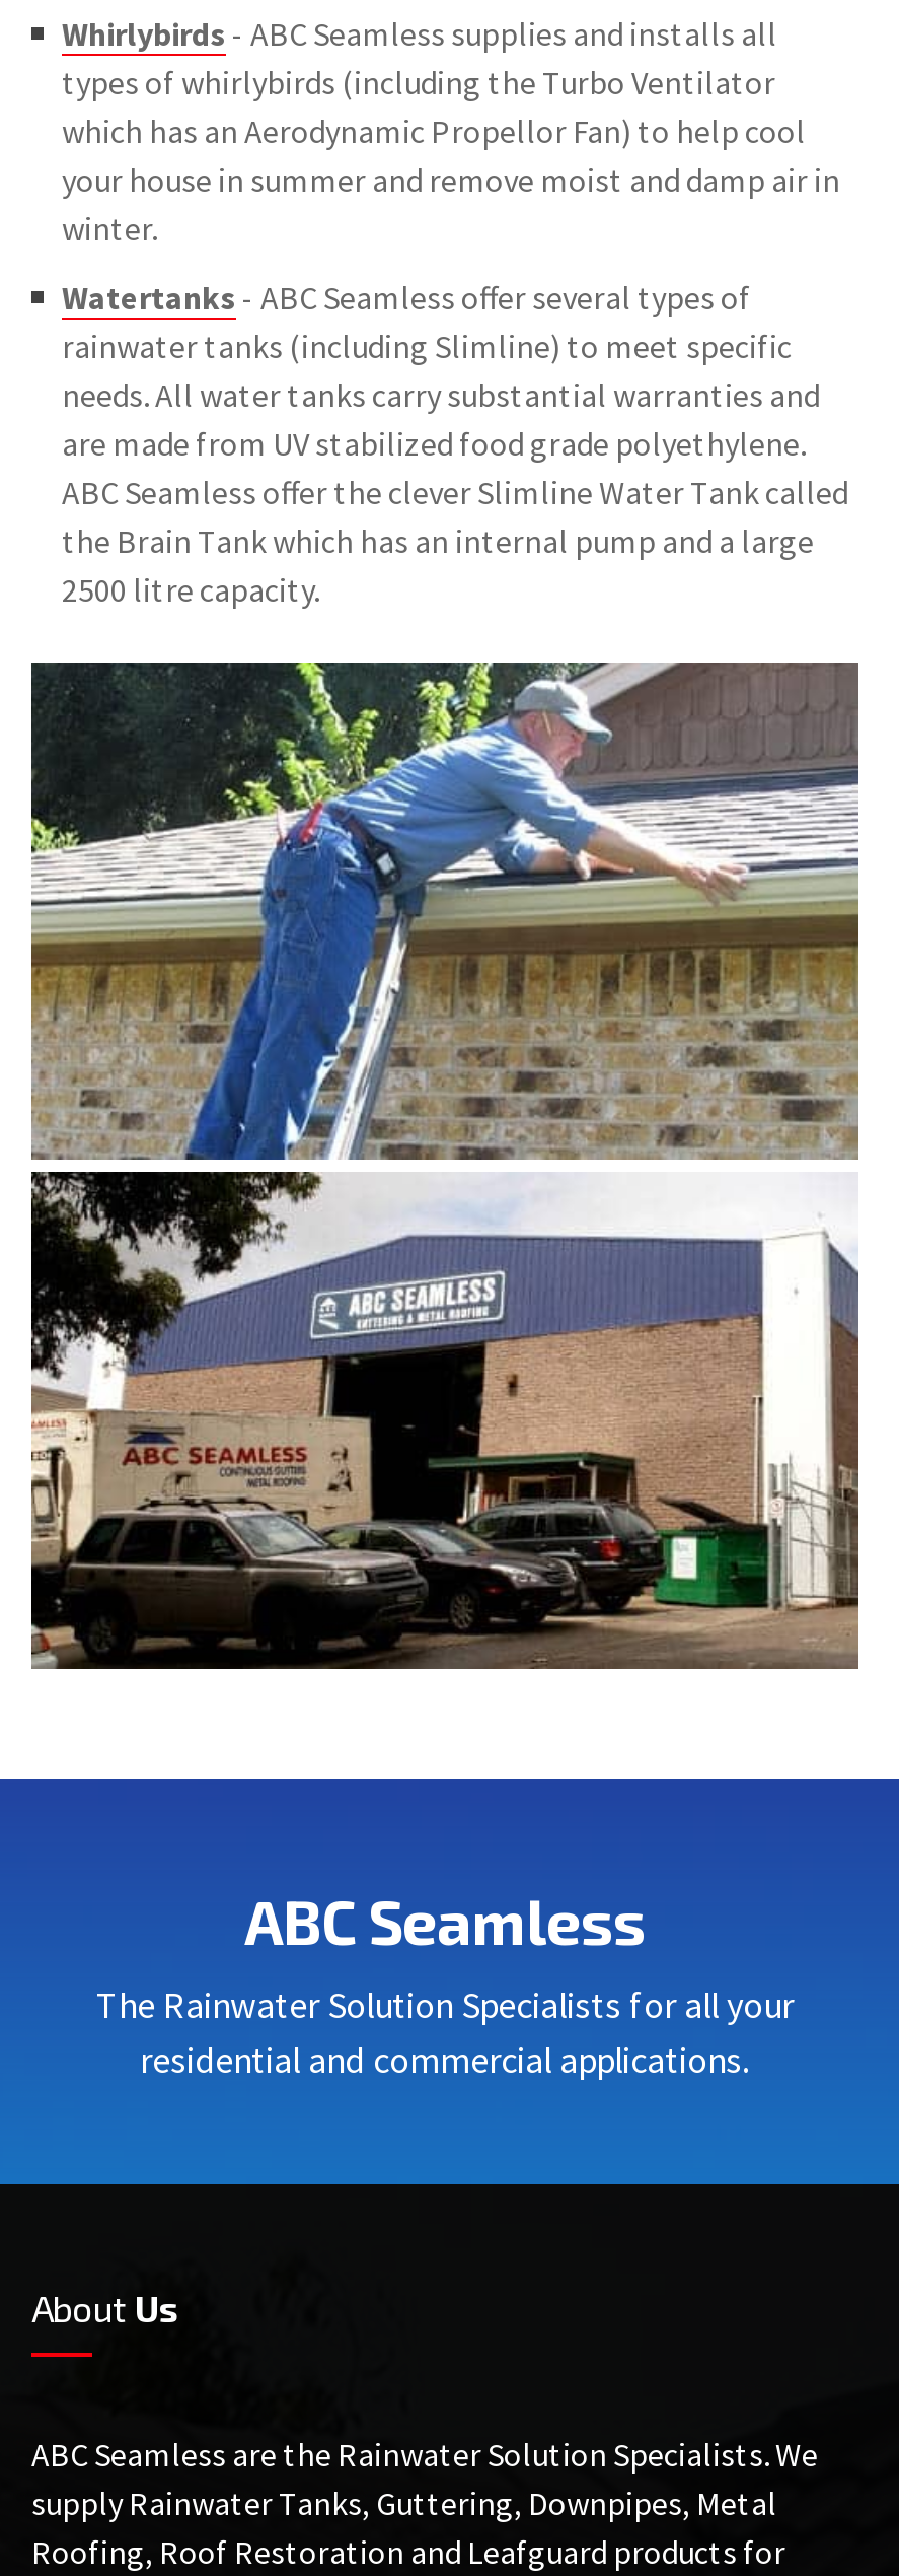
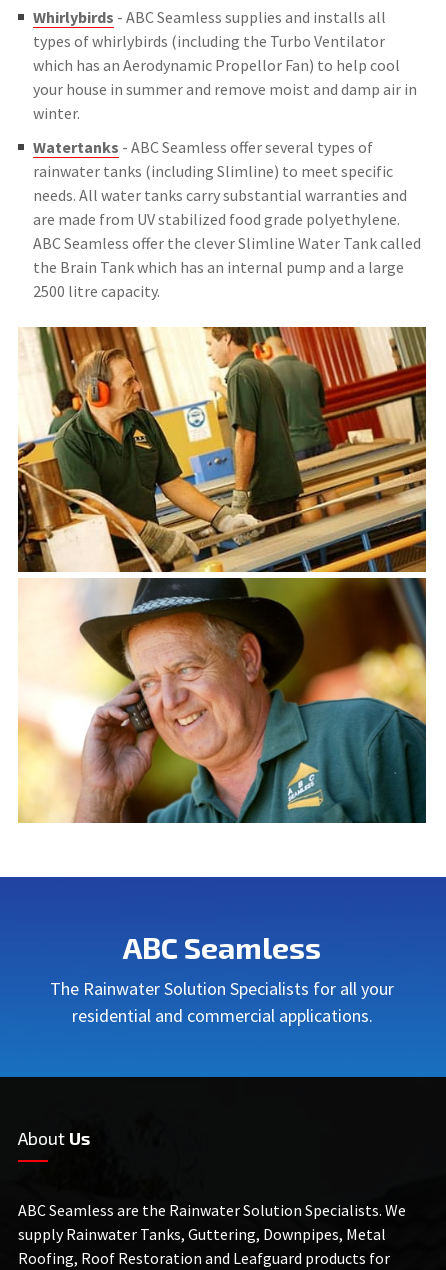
[29,660,860,1671] [image] -> [17,326,427,824] [image]

